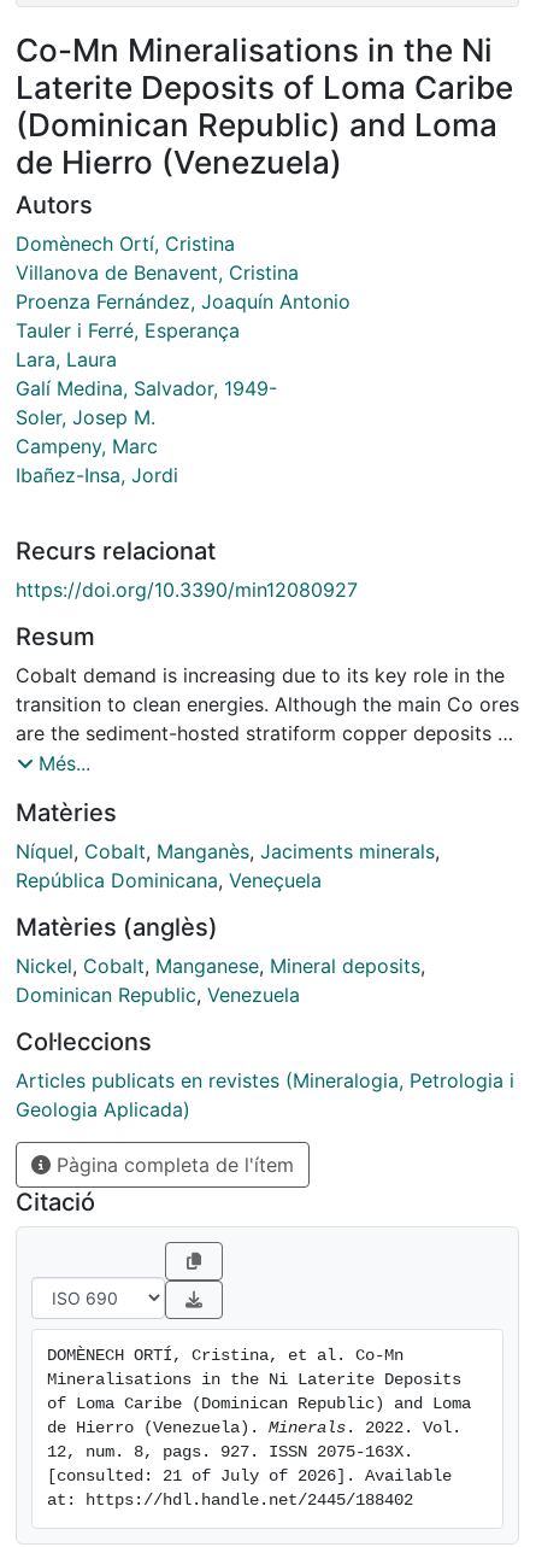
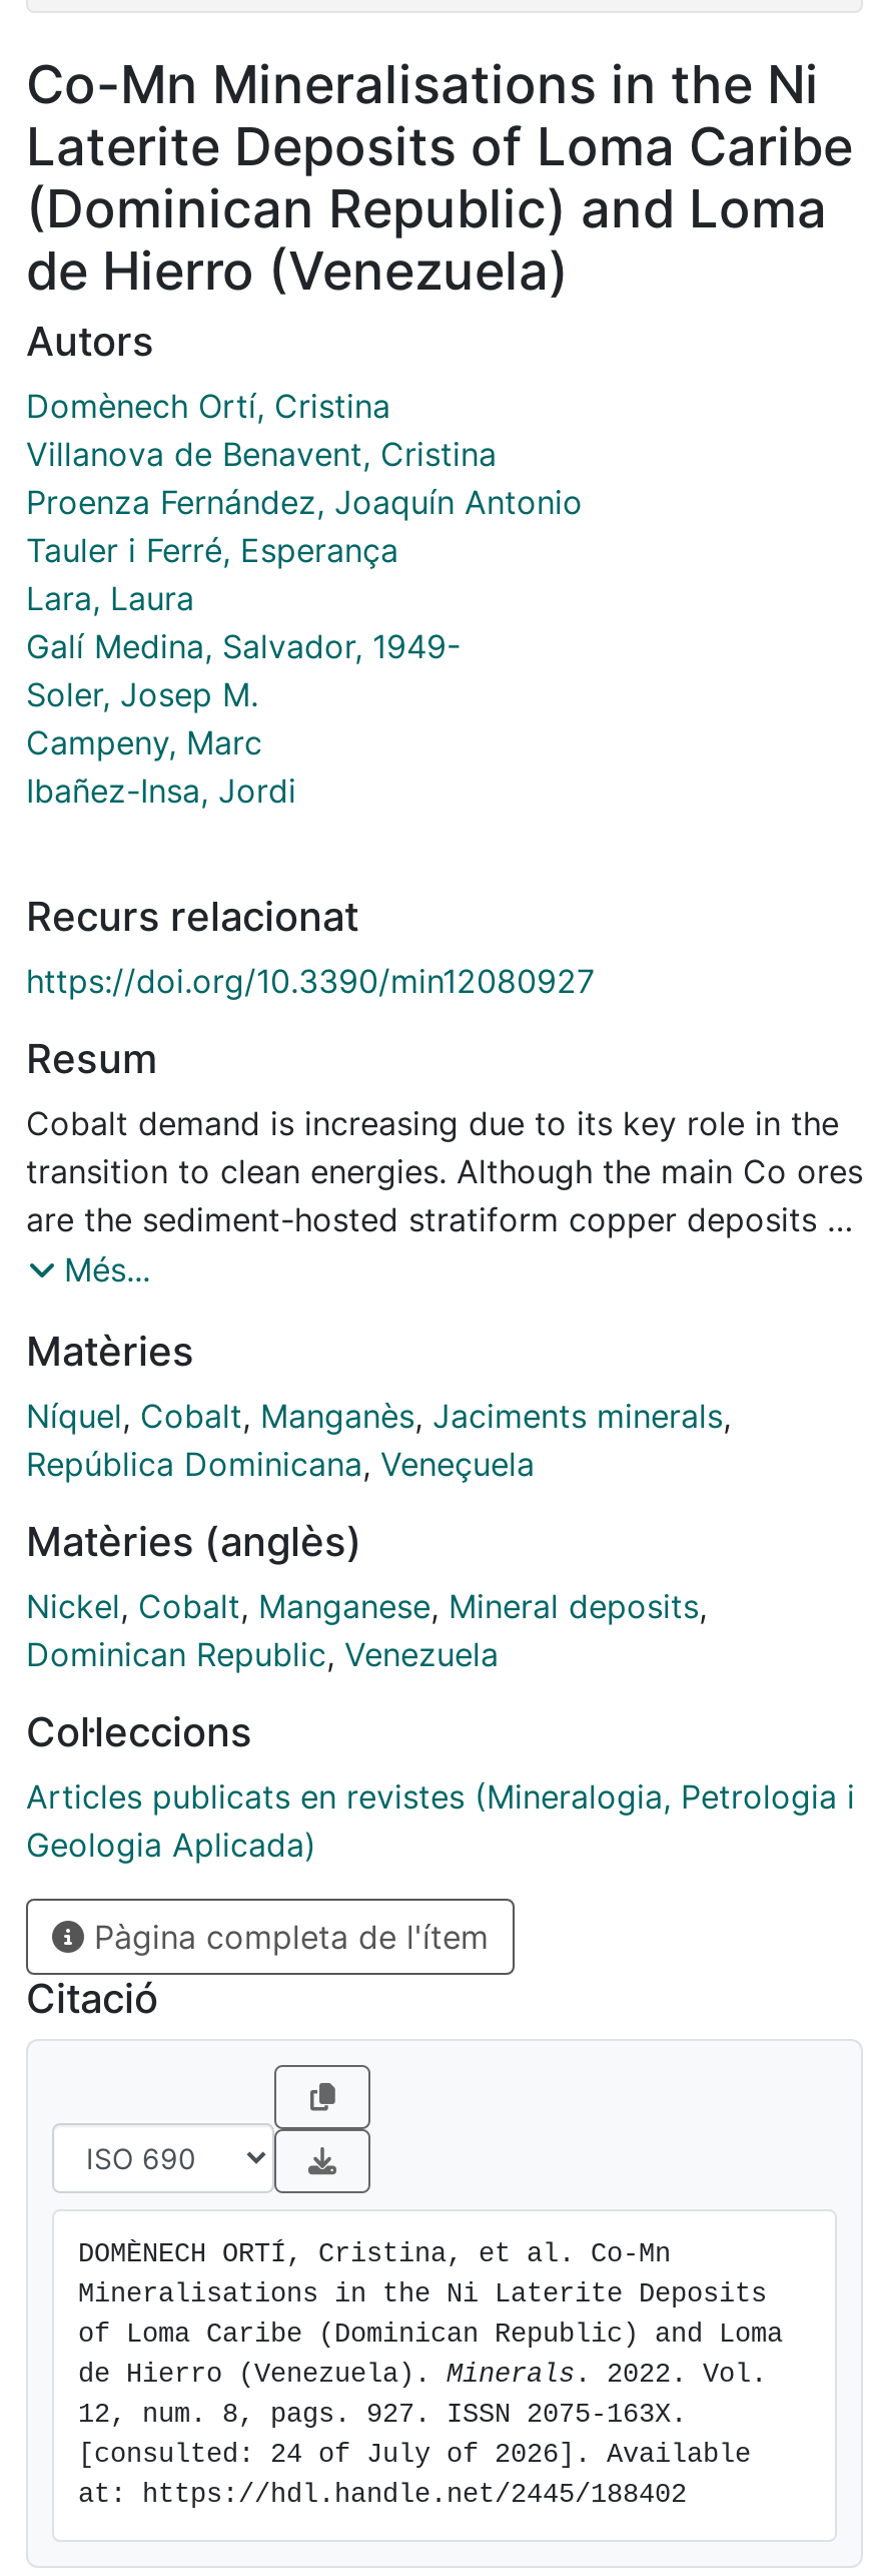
[47,1468,452,1486] [consulted: 21 of July of 2026]. Available -> [78,2441,751,2471] [consulted: 24 of July of 2026]. Available

